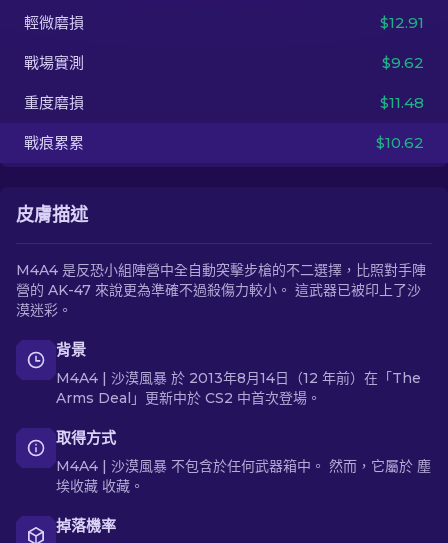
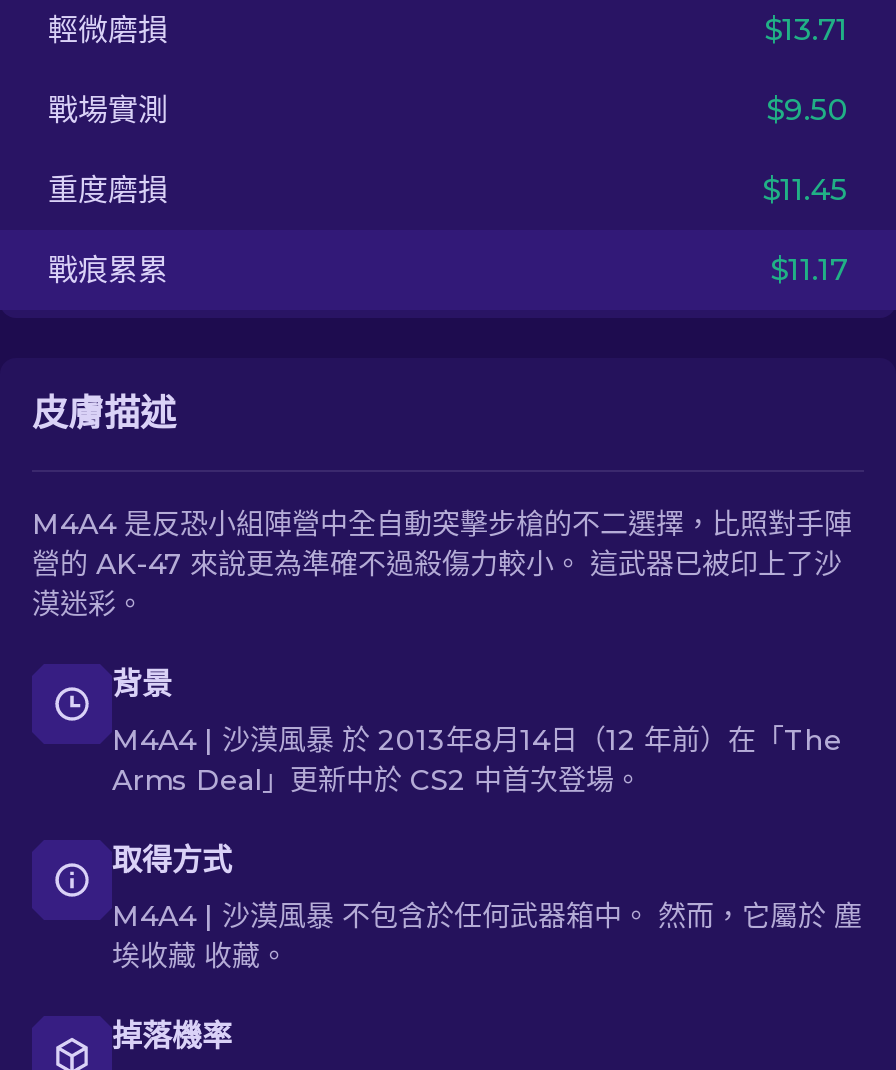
[380,13,424,32] $12.91 -> [764,10,848,48] $13.71
[382,53,424,72] $9.62 -> [766,90,848,128] $9.50
[380,93,424,112] $11.48 -> [762,170,848,208] $11.45
[376,133,424,152] $10.62 -> [770,250,848,288] $11.17

